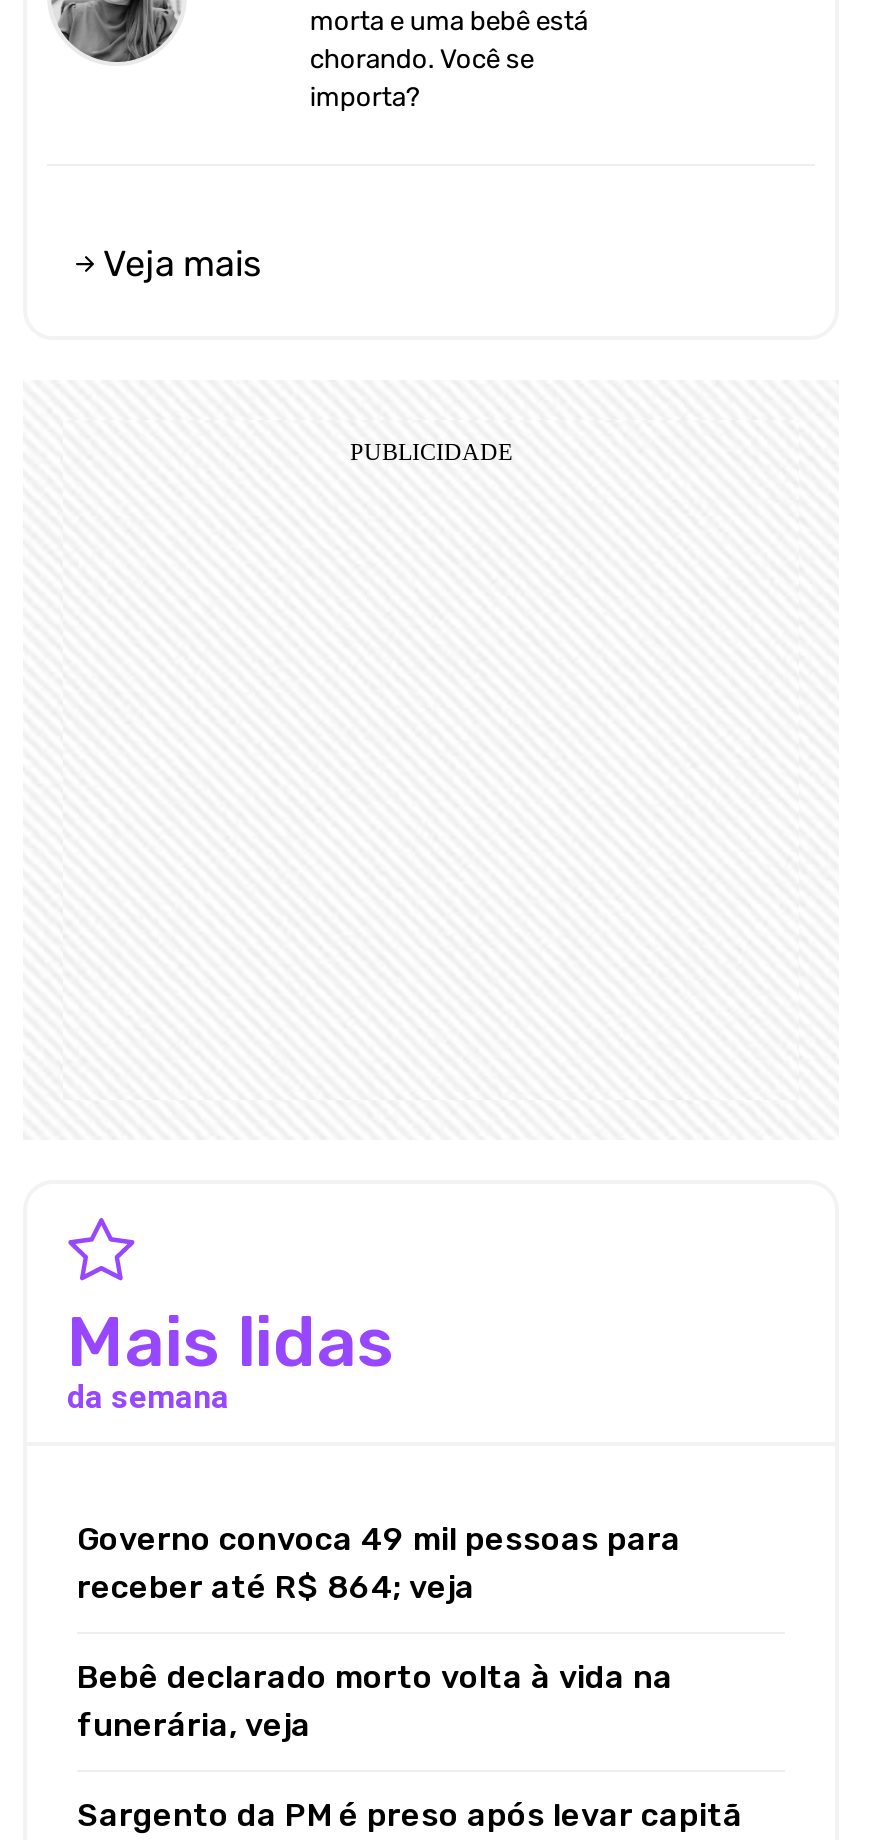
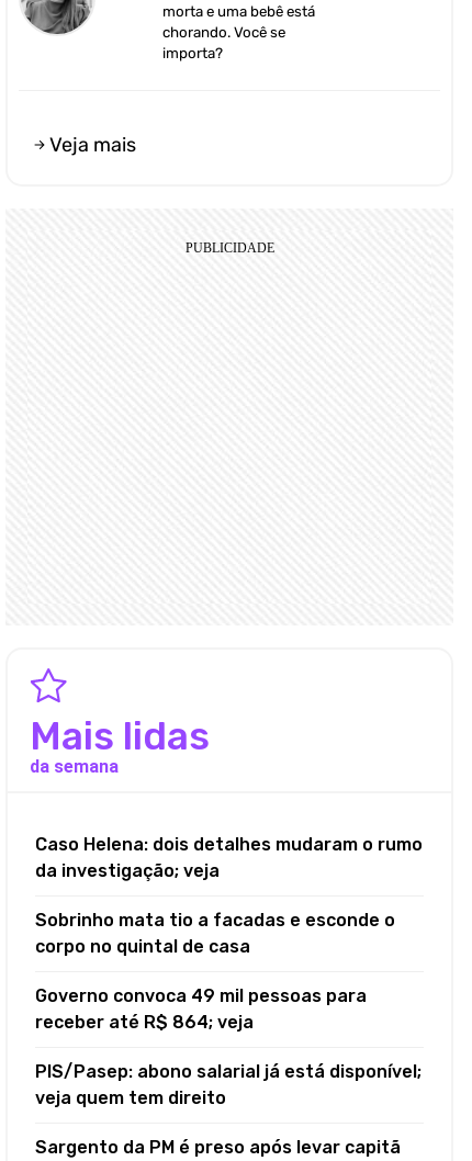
none -> [35,834,423,957] Caso Helena: dois detalhes mudaram o rumo | da investigação; veja | Sobrinho mata tio a facadas e esconde o | corpo no quintal de casa
[77,1658,673,1744] Bebê declarado morto volta à vida na | funerária, veja -> [35,1061,422,1108] PIS/Pasep: abono salarial já está disponível; | veja quem tem direito

